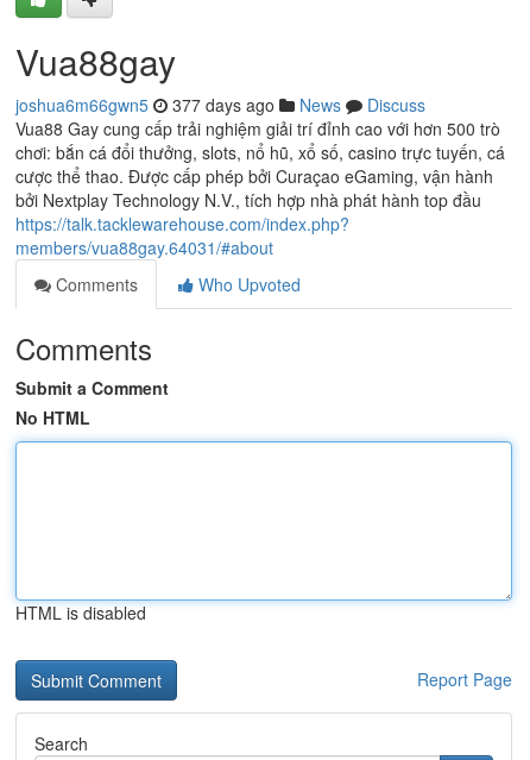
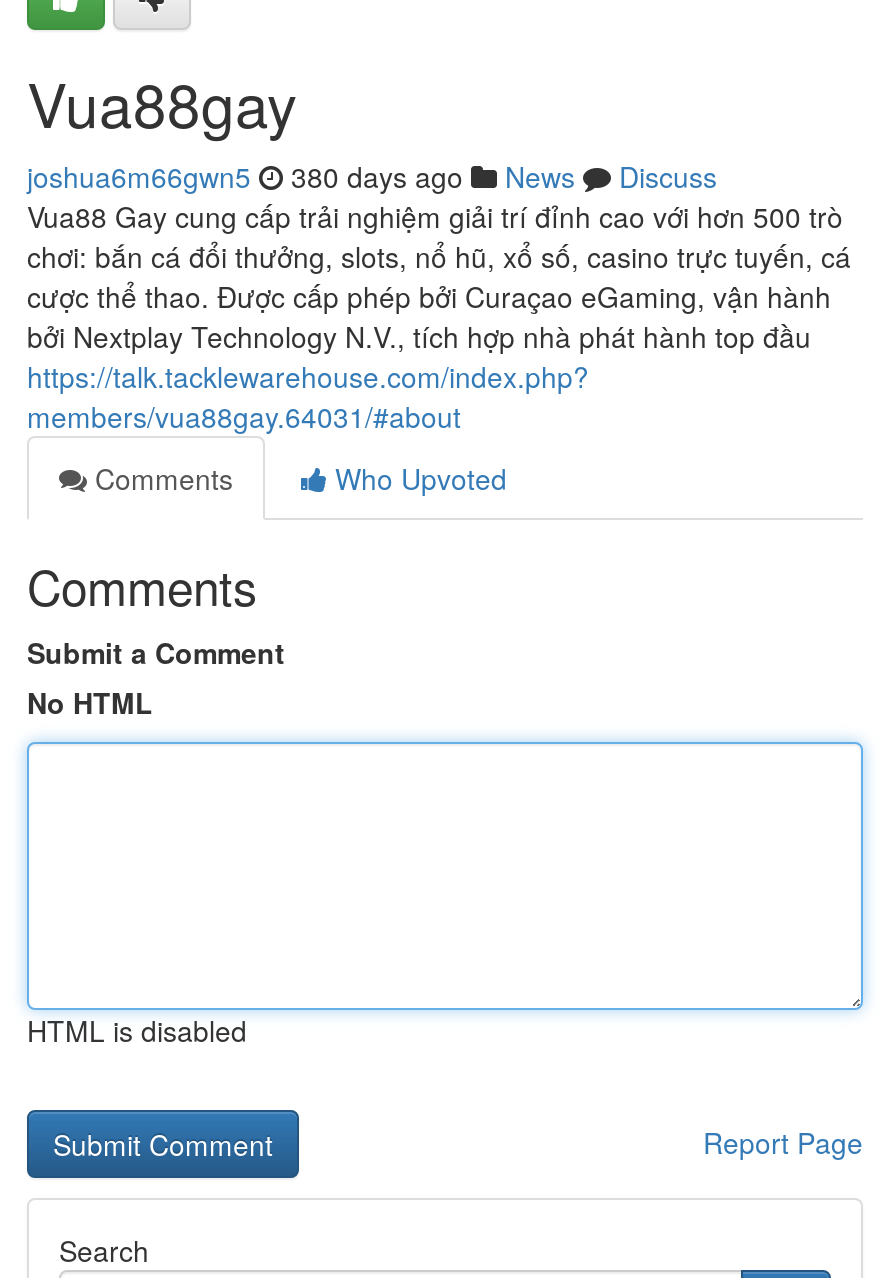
[15,93,425,117] joshua6m66gwn5 377 days ago News Discuss -> [27,156,717,196] joshua6m66gwn5 380 days ago News Discuss

